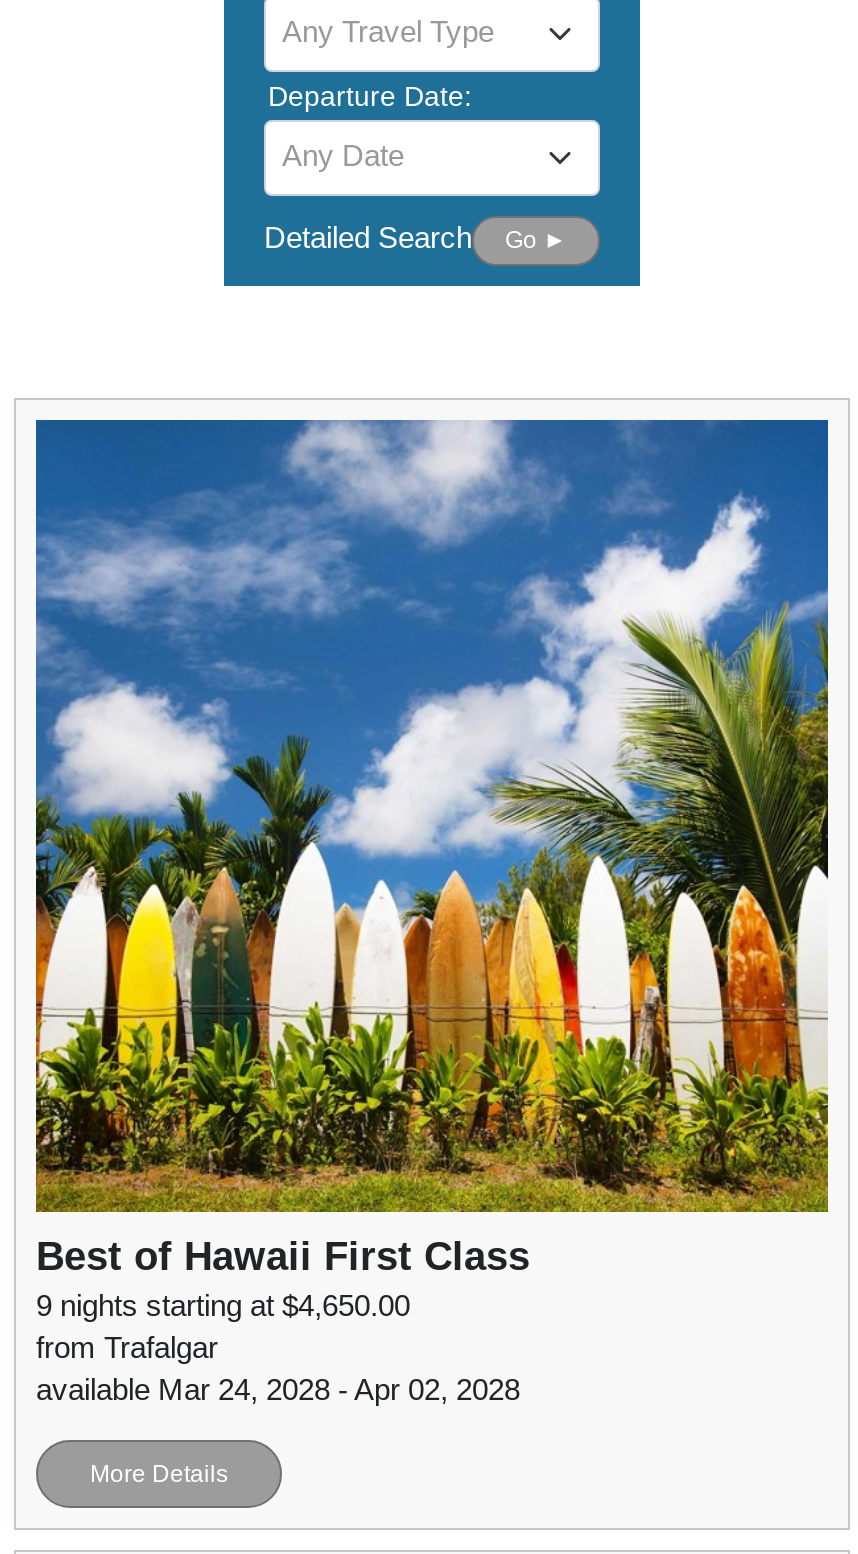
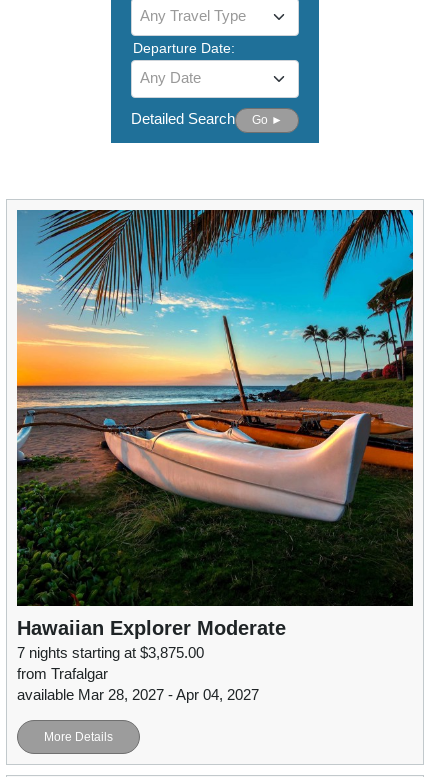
[34,418,830,1321] [image] | Best of Hawaii First Class | 9 nights starting at $4,650.00 -> [16,209,414,661] [image] | Hawaiian Explorer Moderate | 7 nights starting at $3,875.00
[36,1371,520,1405] available Mar 24, 2028 - Apr 02, 2028 -> [17,686,259,703] available Mar 28, 2027 - Apr 04, 2027

